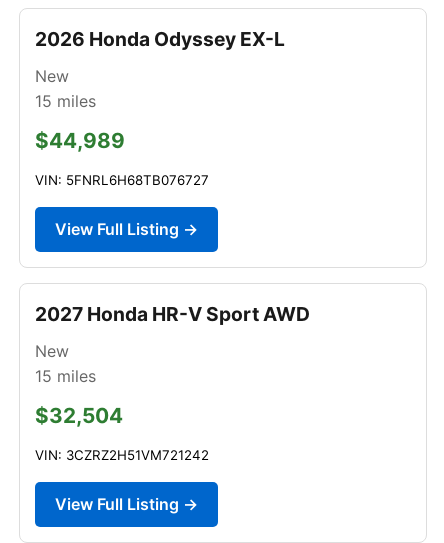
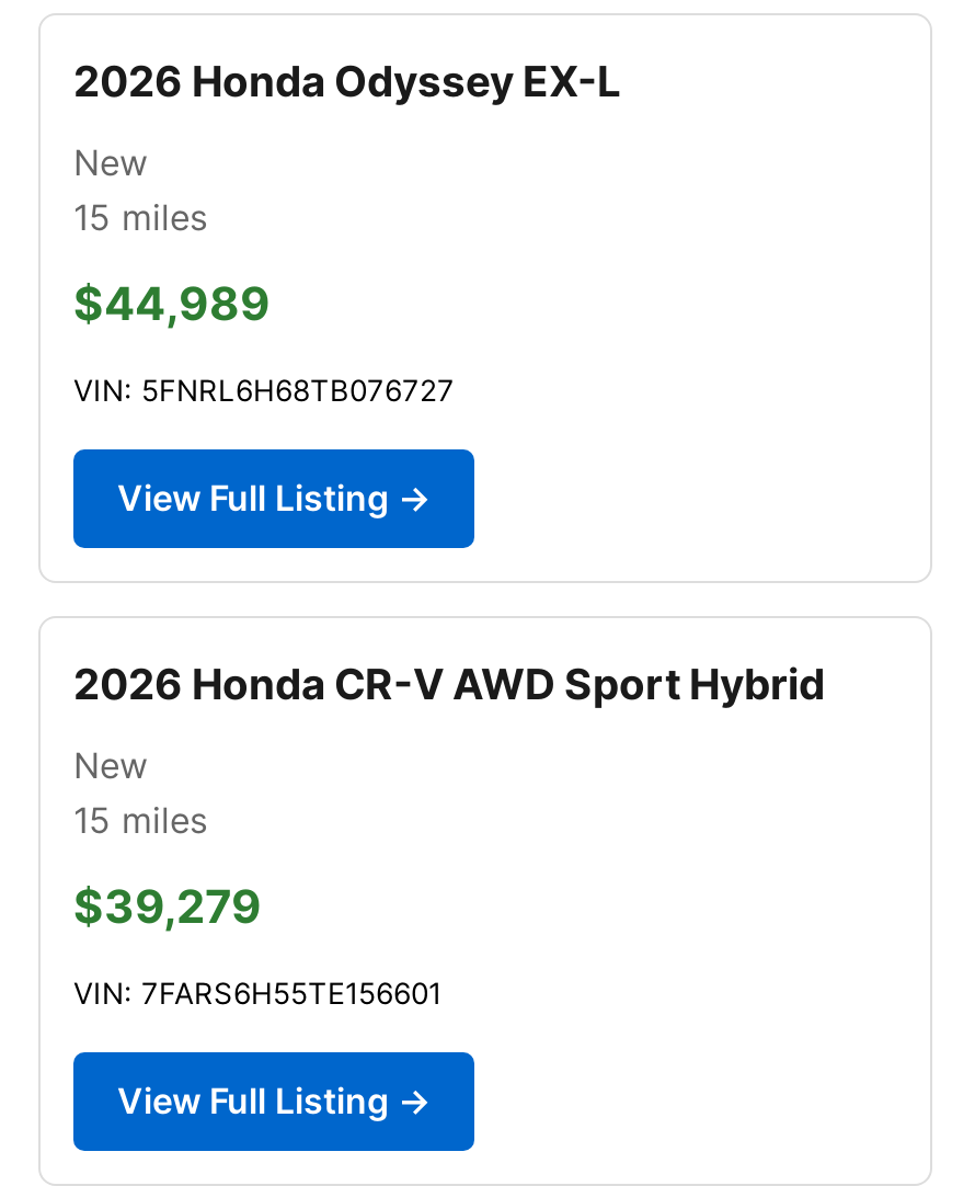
[35,302,310,326] 2027 Honda HR-V Sport AWD -> [73,657,825,710] 2026 Honda CR-V AWD Sport Hybrid
[35,403,123,428] $32,504 -> [73,879,262,934] $39,279
[35,447,209,463] VIN: 3CZRZ2H51VM721242 -> [73,975,441,1010] VIN: 7FARS6H55TE156601

